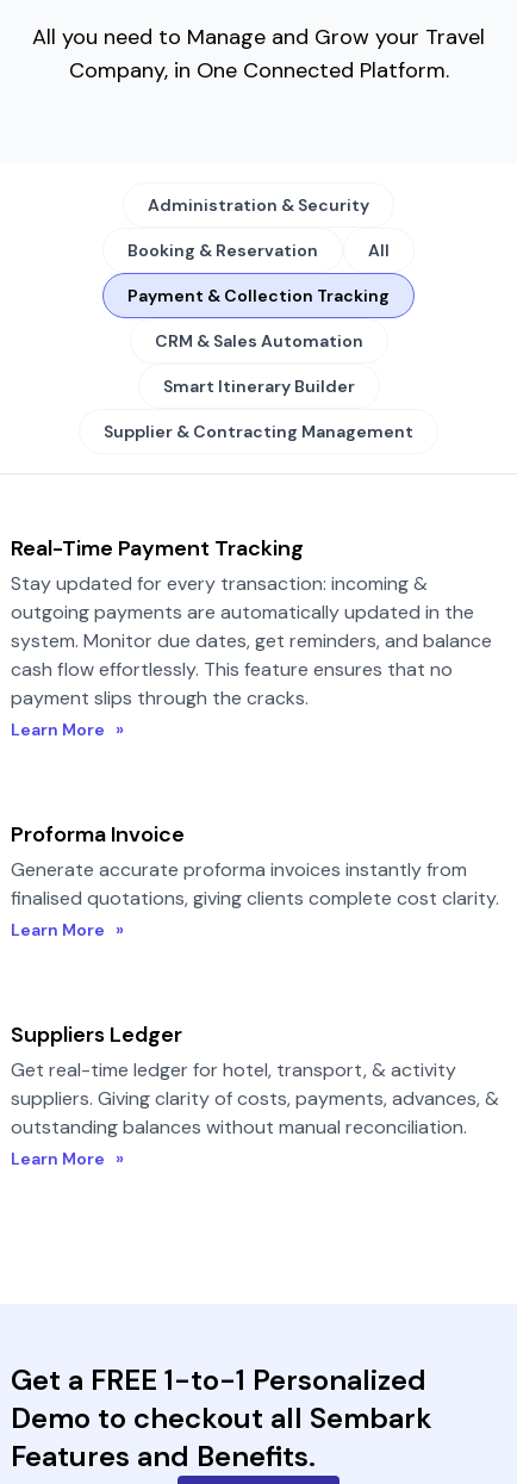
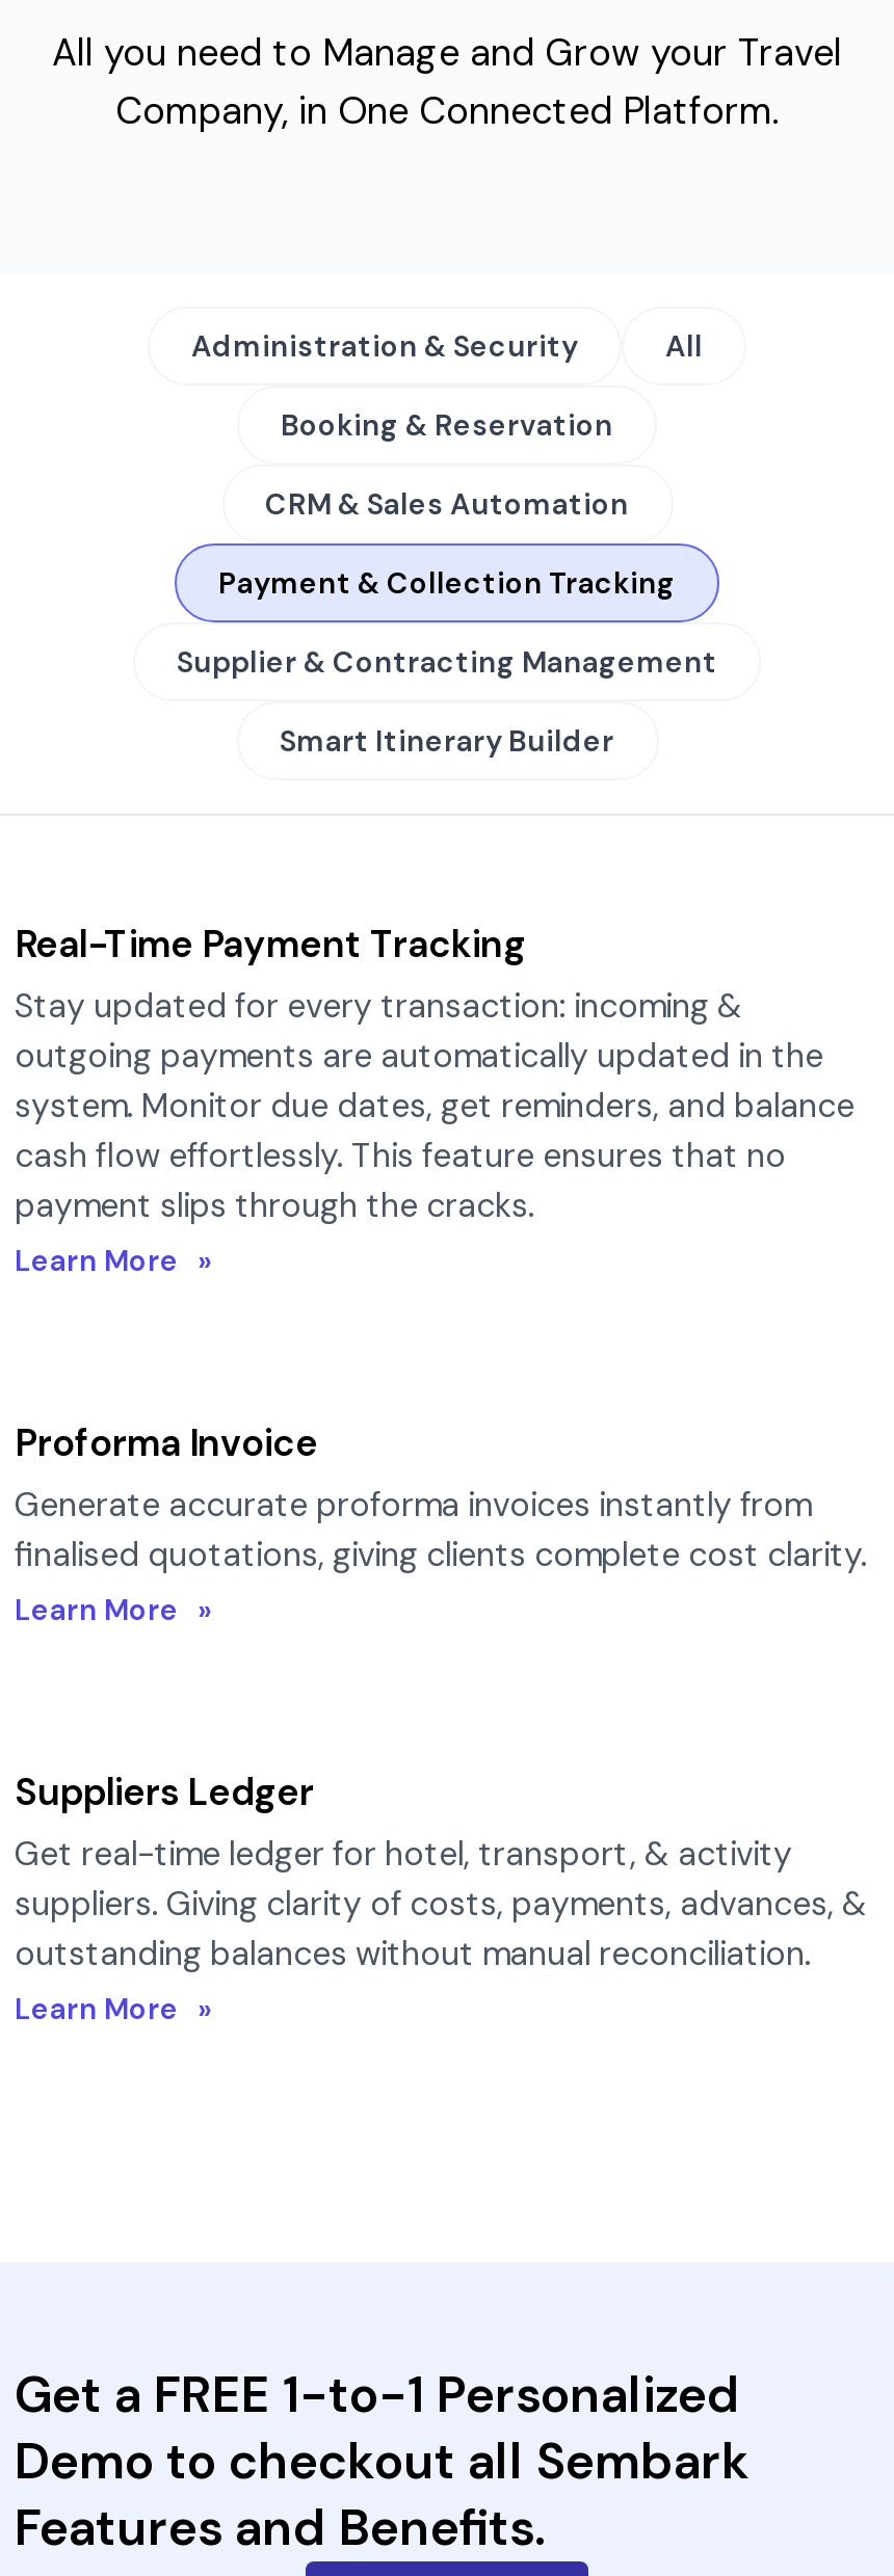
moved [368,240,390,261] -> [665,327,703,365]: All
moved [127,285,390,306] -> [218,564,676,602]: Payment & Collection Tracking
moved [154,330,363,352] -> [265,485,629,523]: CRM & Sales Automation
moved [163,375,354,397] -> [280,722,614,760]: Smart Itinerary Builder
moved [104,421,413,442] -> [177,643,717,681]: Supplier & Contracting Management

